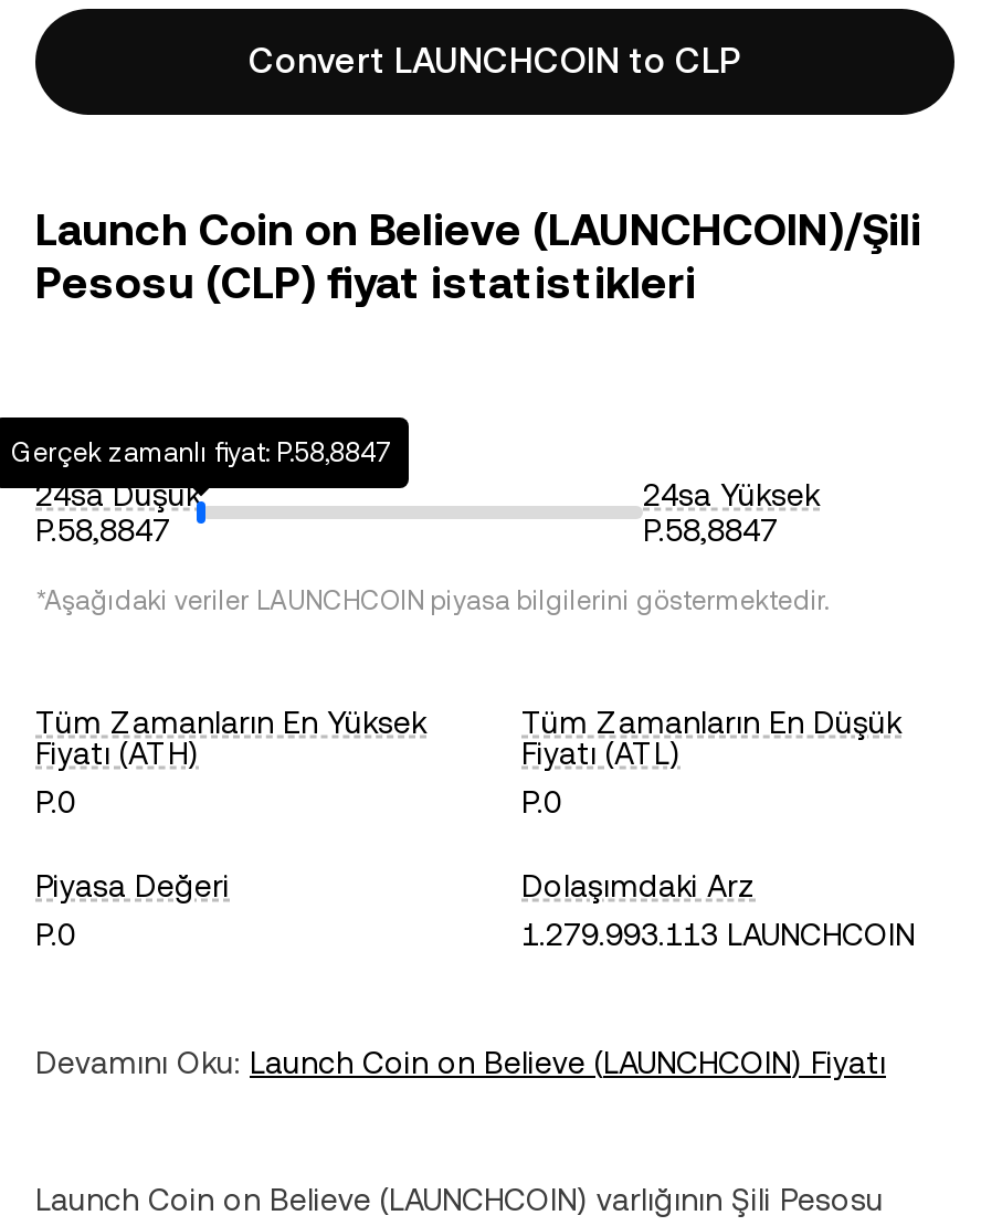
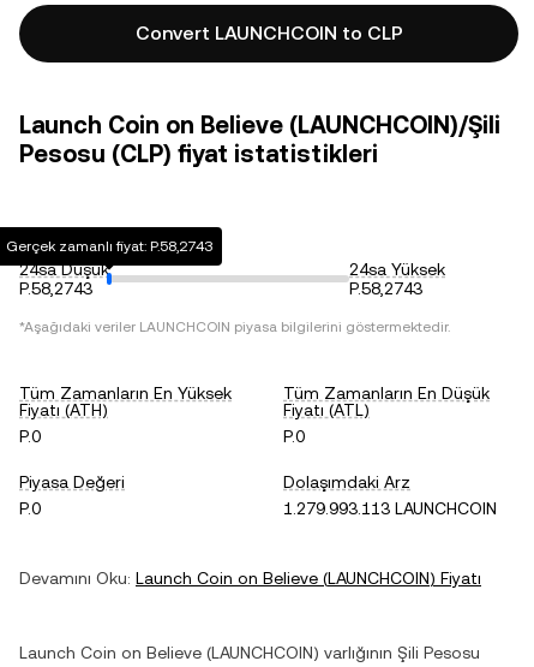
[11,437,391,468] Gerçek zamanlı fiyat: P.58,8847 -> [6,238,212,255] Gerçek zamanlı fiyat: P.58,2743
[35,512,170,548] P.58,8847 -> [19,279,92,298] P.58,2743
[643,512,778,548] P.58,8847 -> [349,279,422,298] P.58,2743

